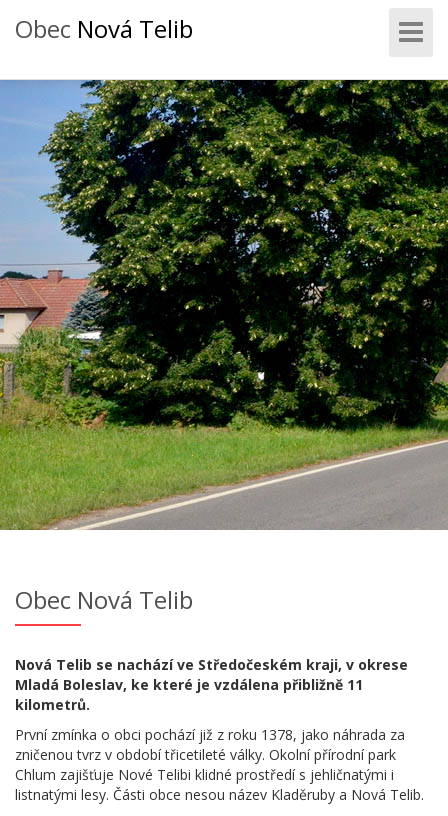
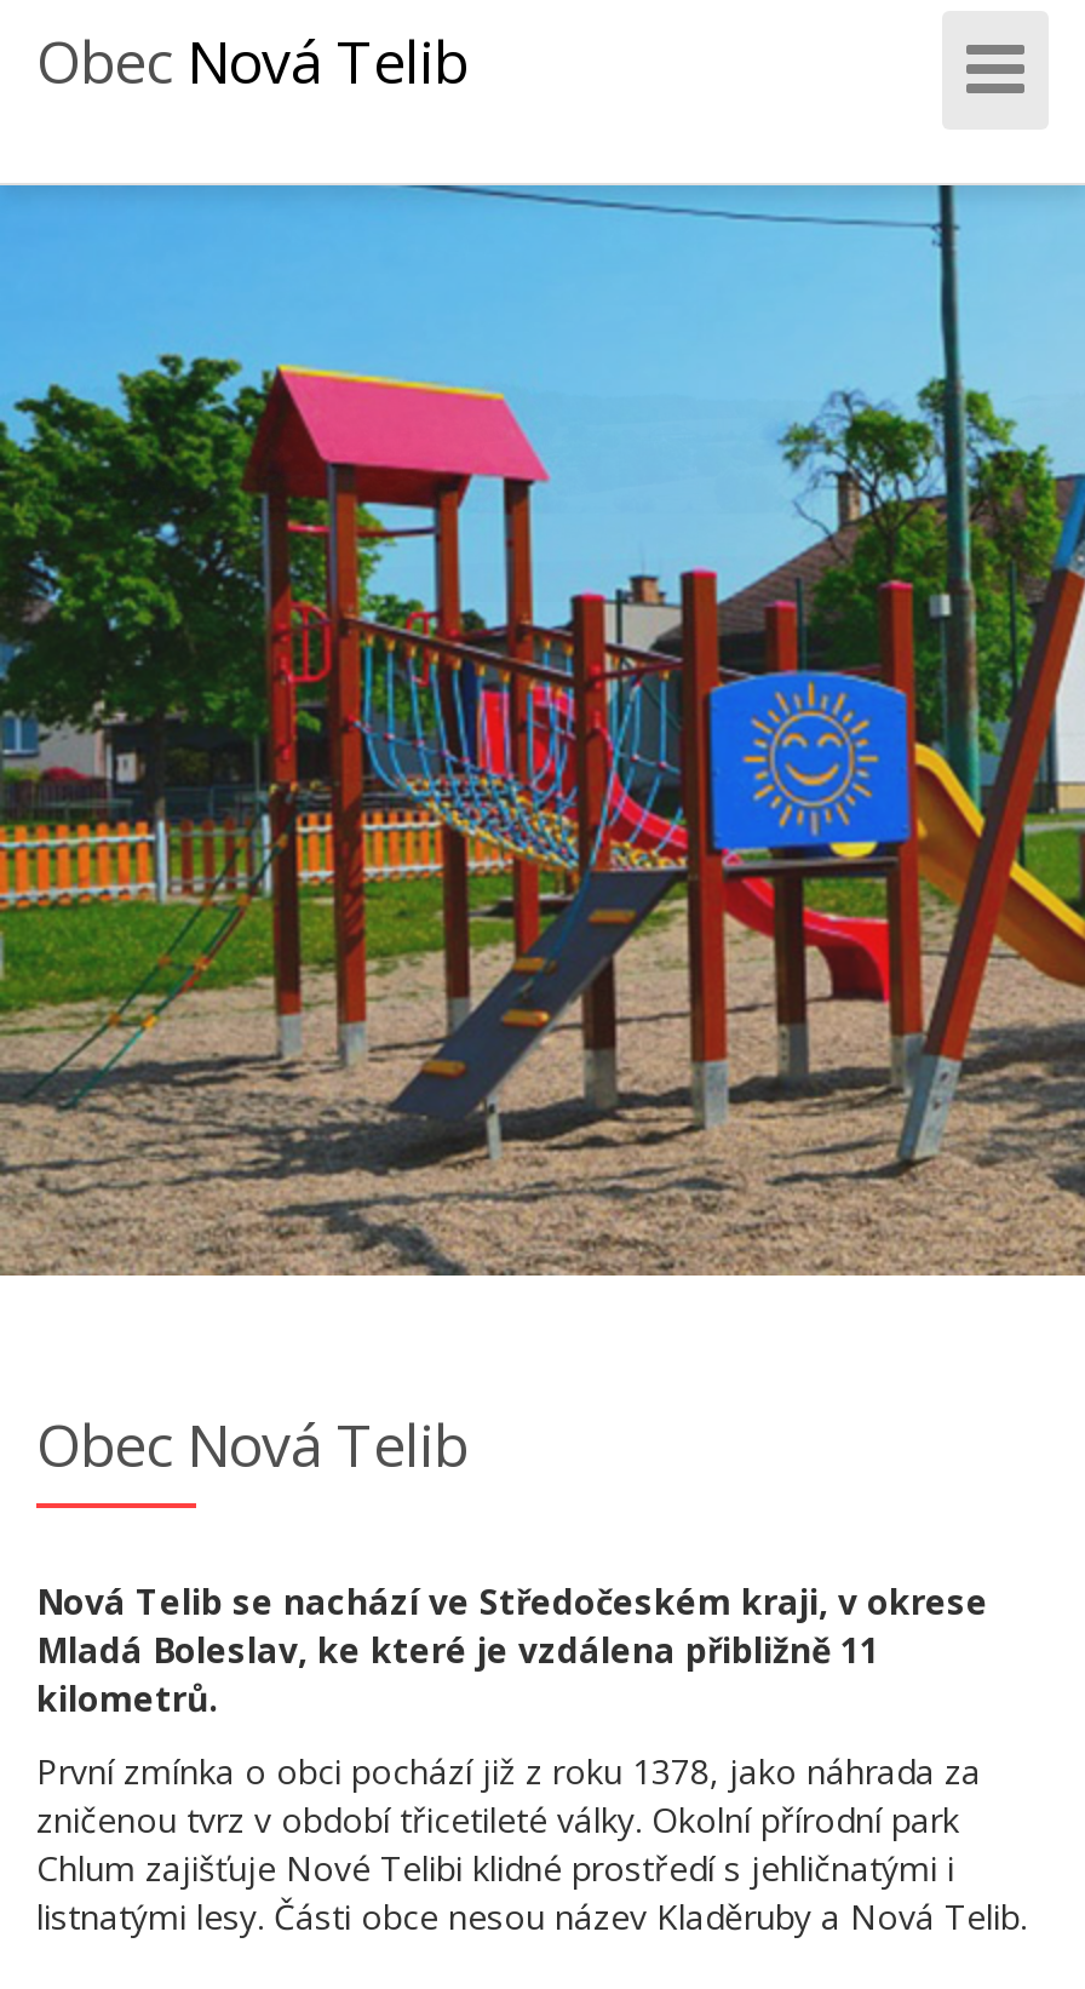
[3,79,445,530] [image] -> [7,183,1078,1276] [image]

